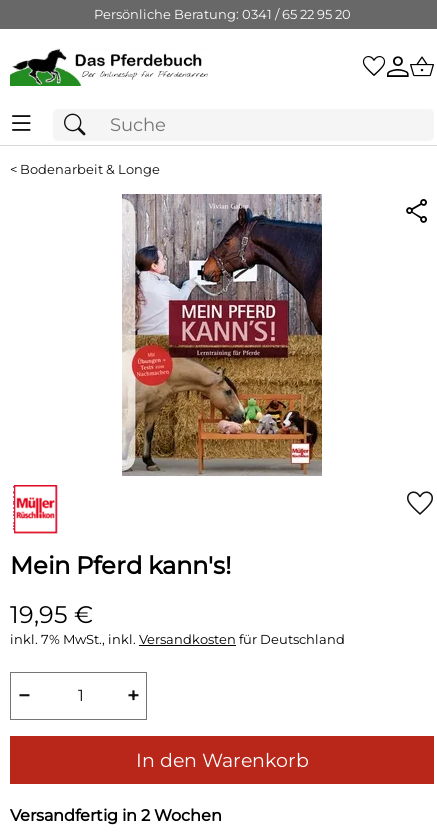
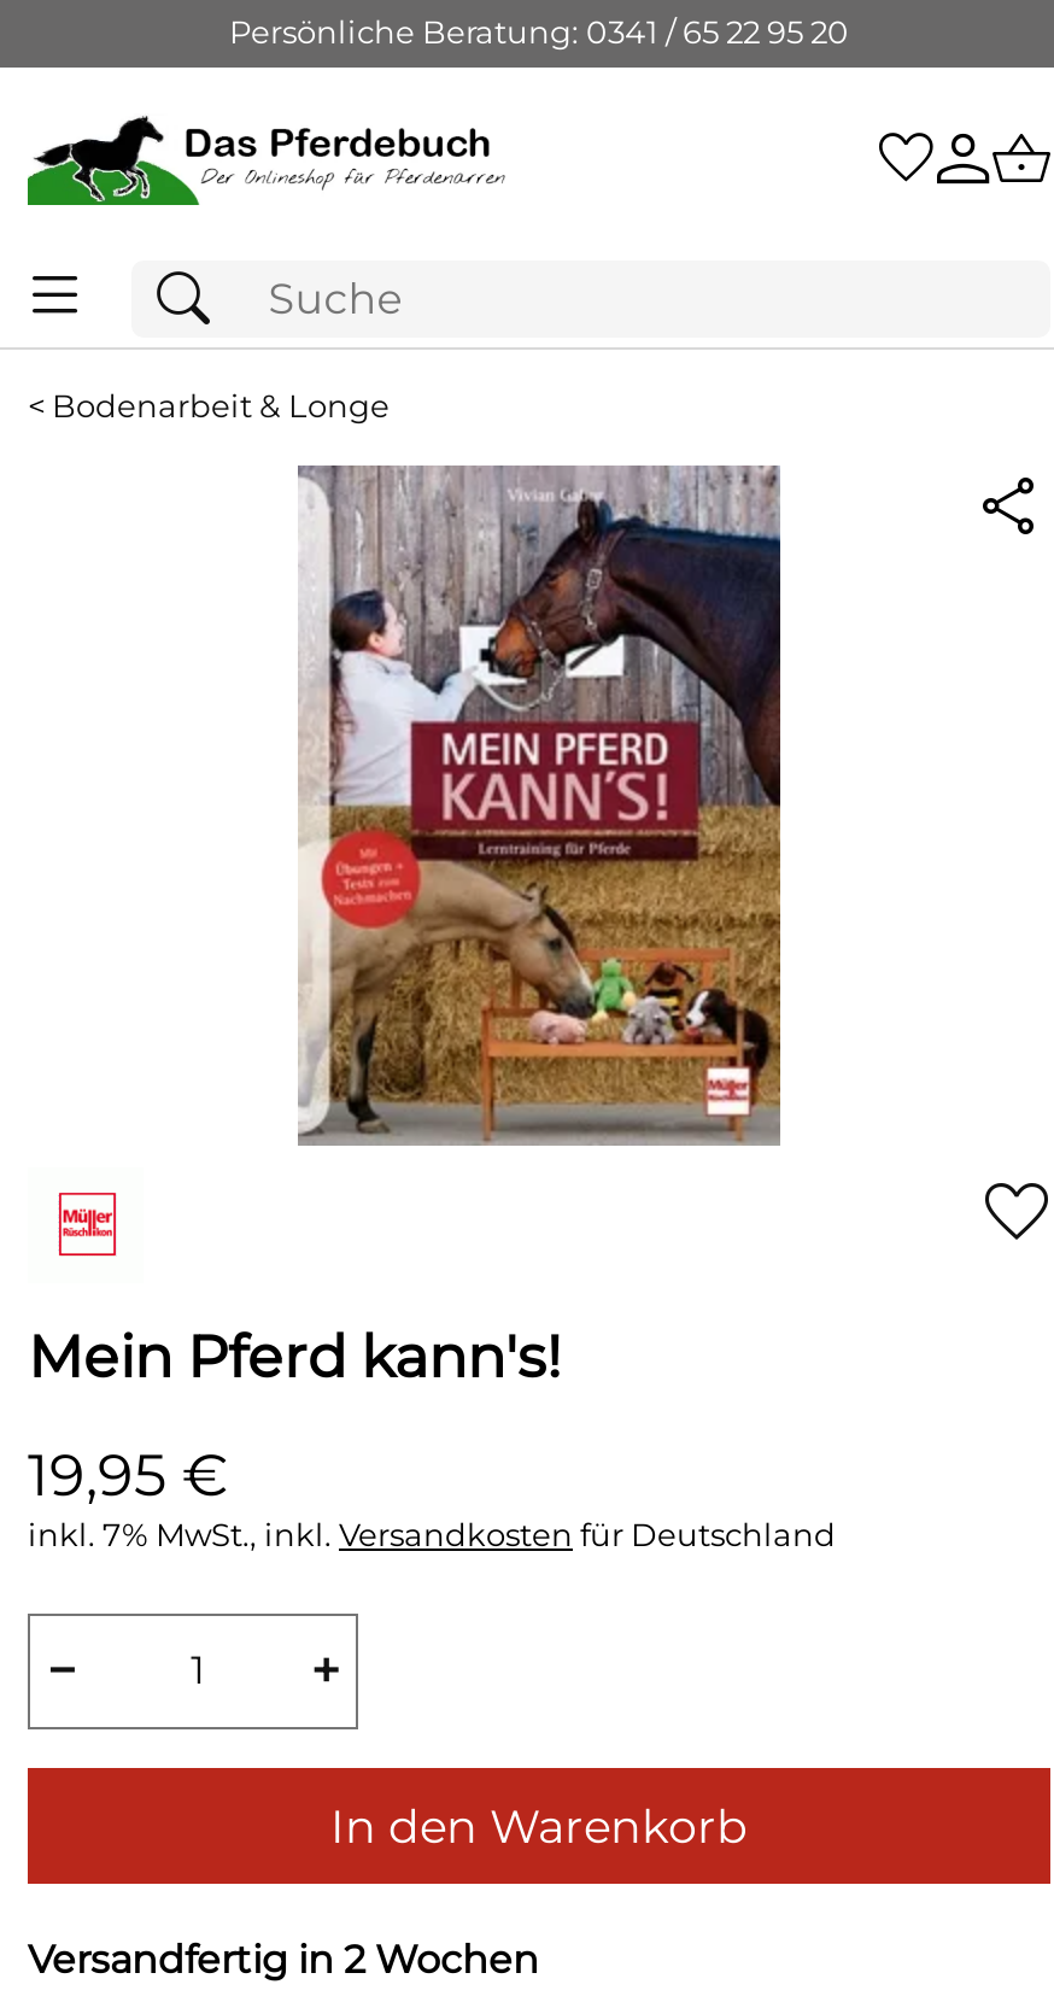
[12,484,58,535] [image] -> [35,1167,141,1281] [image]

